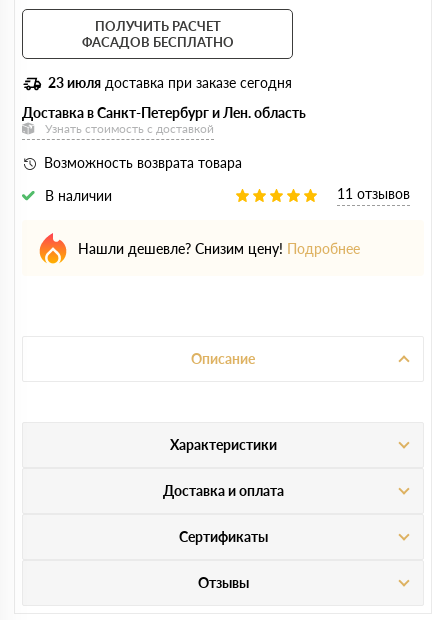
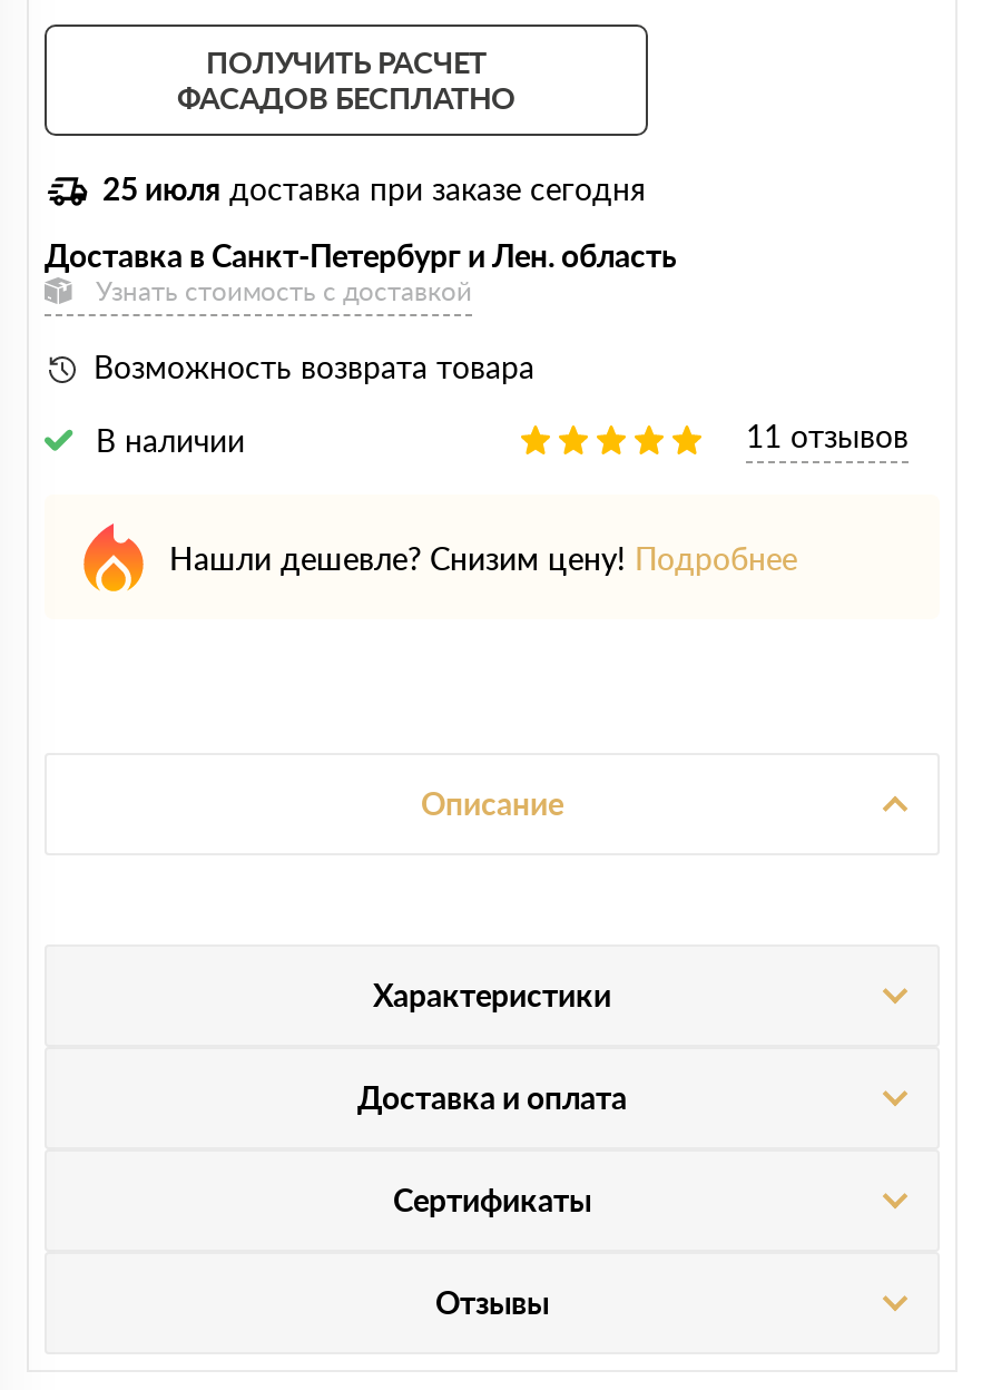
[48,74,292,91] 23 июля доставка при заказе сегодня -> [102,169,646,207] 25 июля доставка при заказе сегодня

